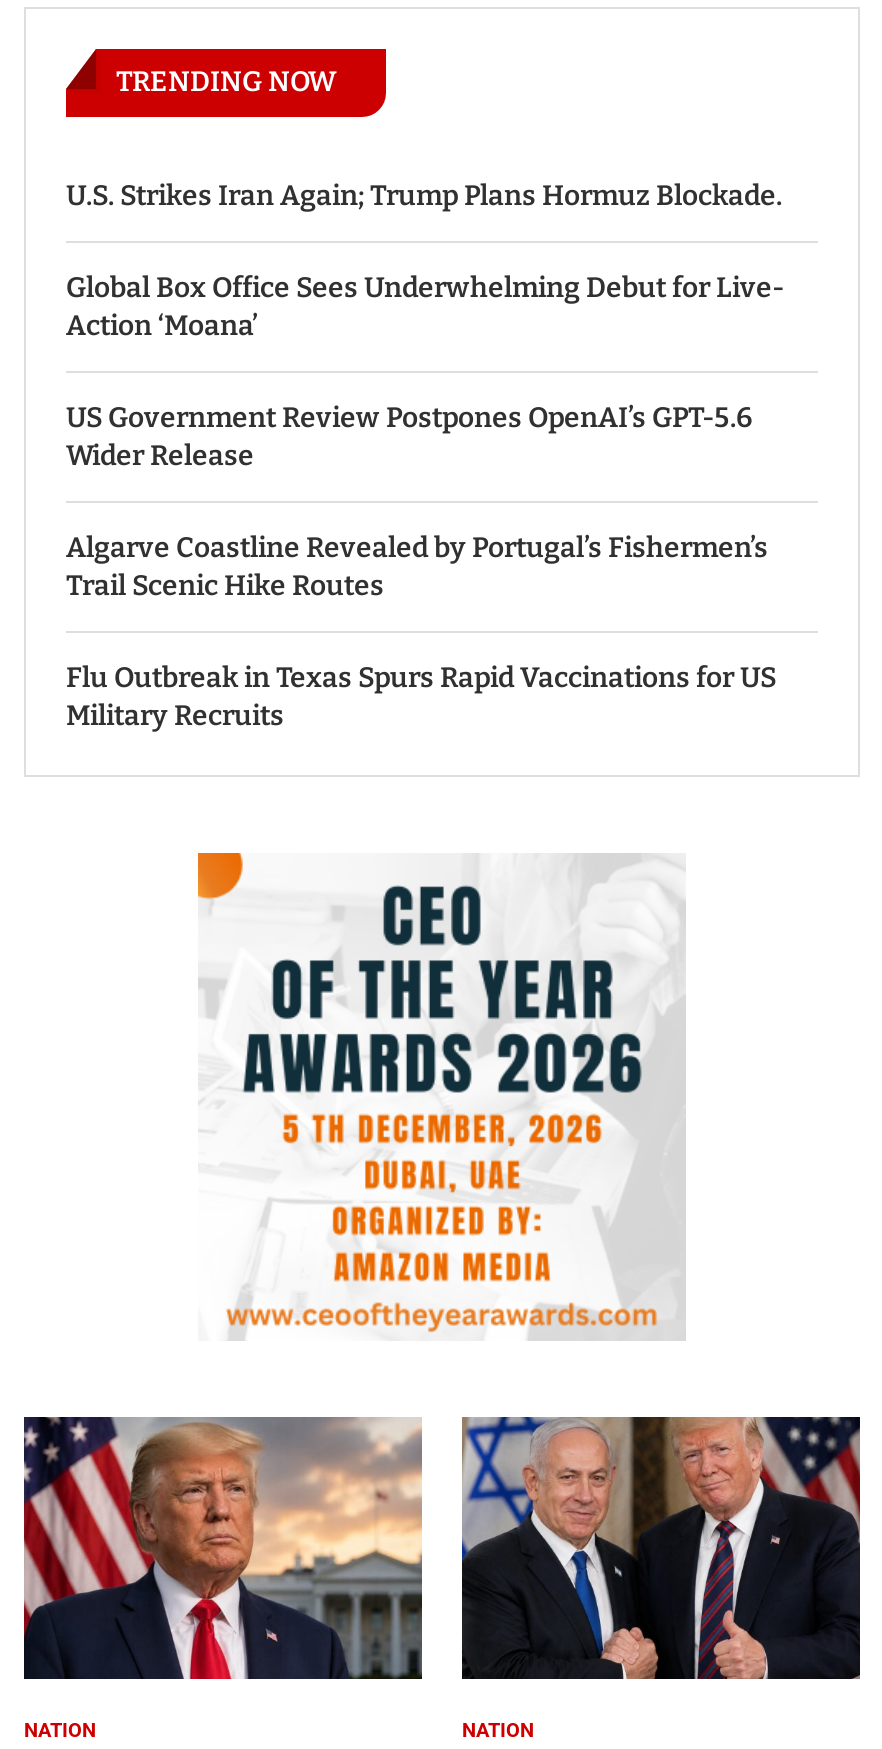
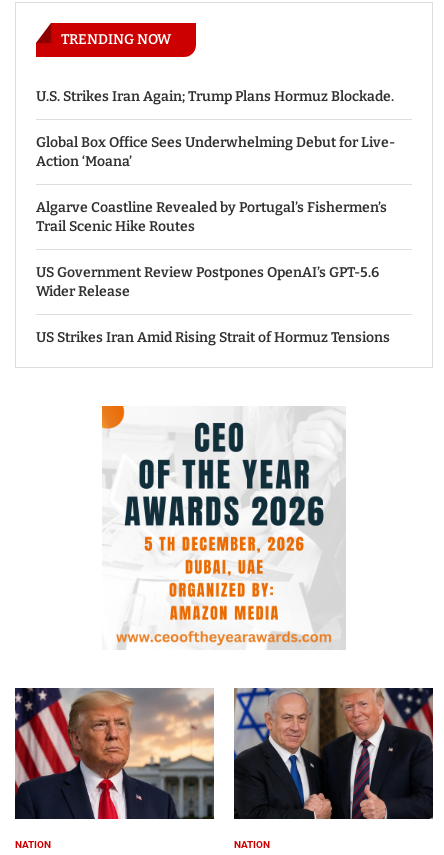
moved [66,401,752,473] -> [36,264,379,300]: US Government Review Postpones OpenAI’s GPT-5.6 | Wider Release
moved [66,531,768,603] -> [36,199,387,235]: Algarve Coastline Revealed by Portugal’s Fishermen’s | Trail Scenic Hike Routes
[66,661,776,733] Flu Outbreak in Texas Spurs Rapid Vaccinations for US | Military Recruits -> [36,329,390,346] US Strikes Iran Amid Rising Strait of Hormuz Tensions

